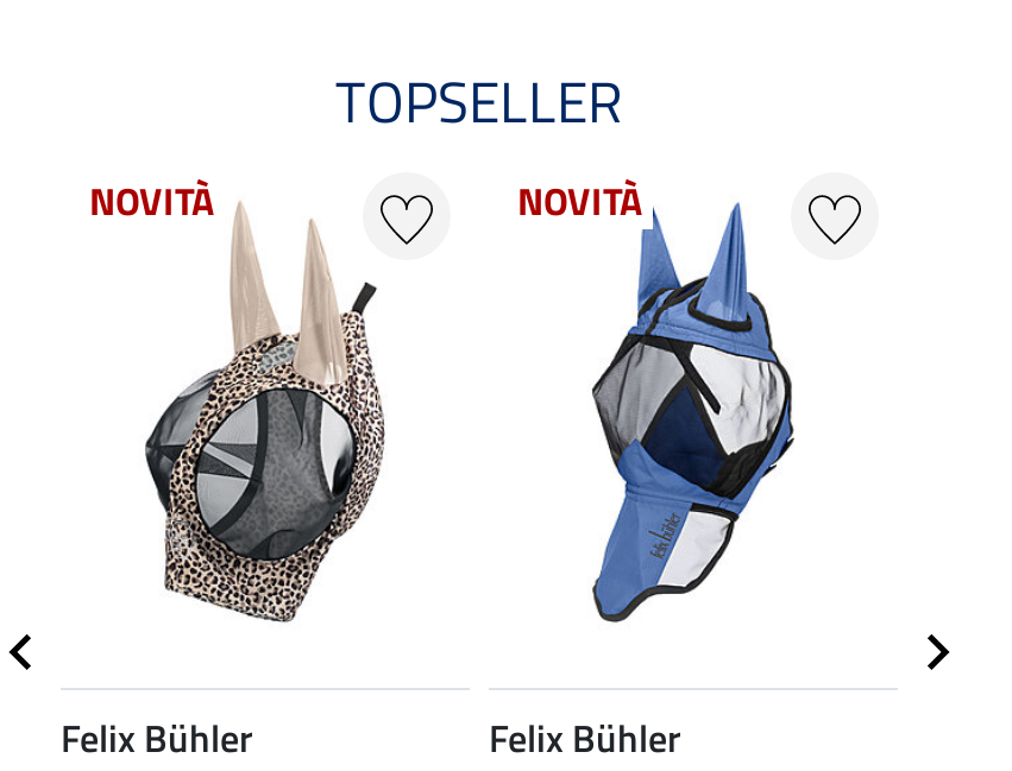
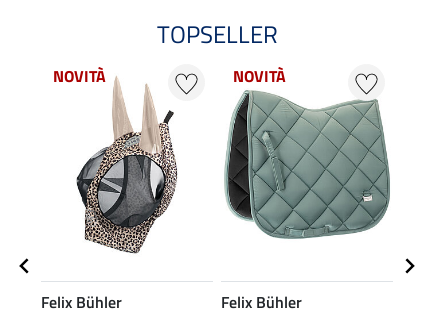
[498,201,891,624] [image] -> [224,78,391,253] [image]

